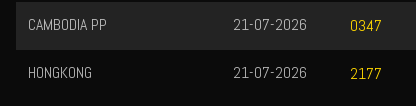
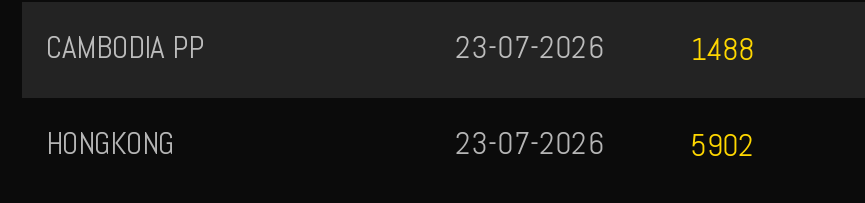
[233,15,307,35] 21-07-2026 -> [455,29,603,69] 23-07-2026
[350,16,382,36] 0347 -> [691,30,755,70] 1488
[233,63,307,83] 21-07-2026 -> [455,125,603,165] 23-07-2026
[350,64,382,84] 2177 -> [691,126,755,166] 5902

